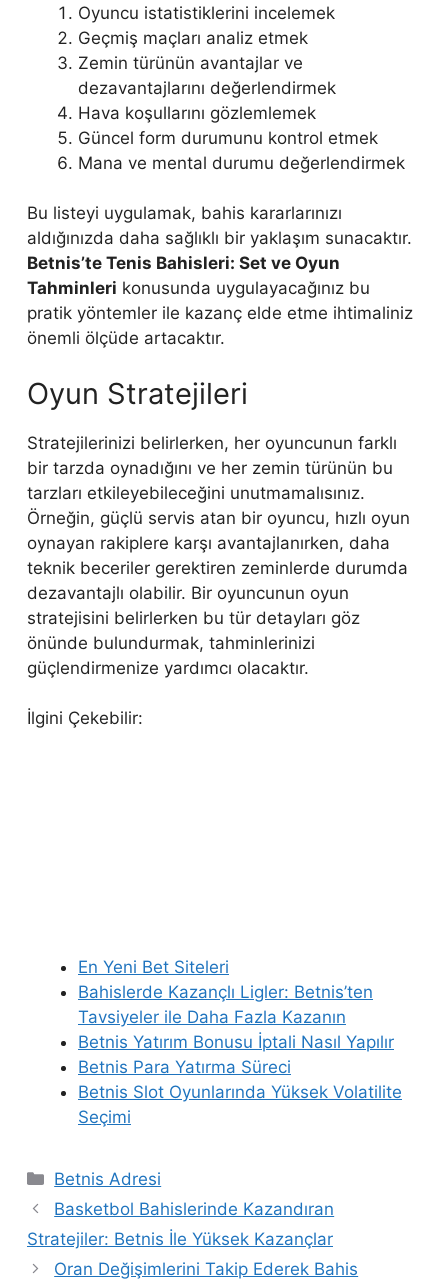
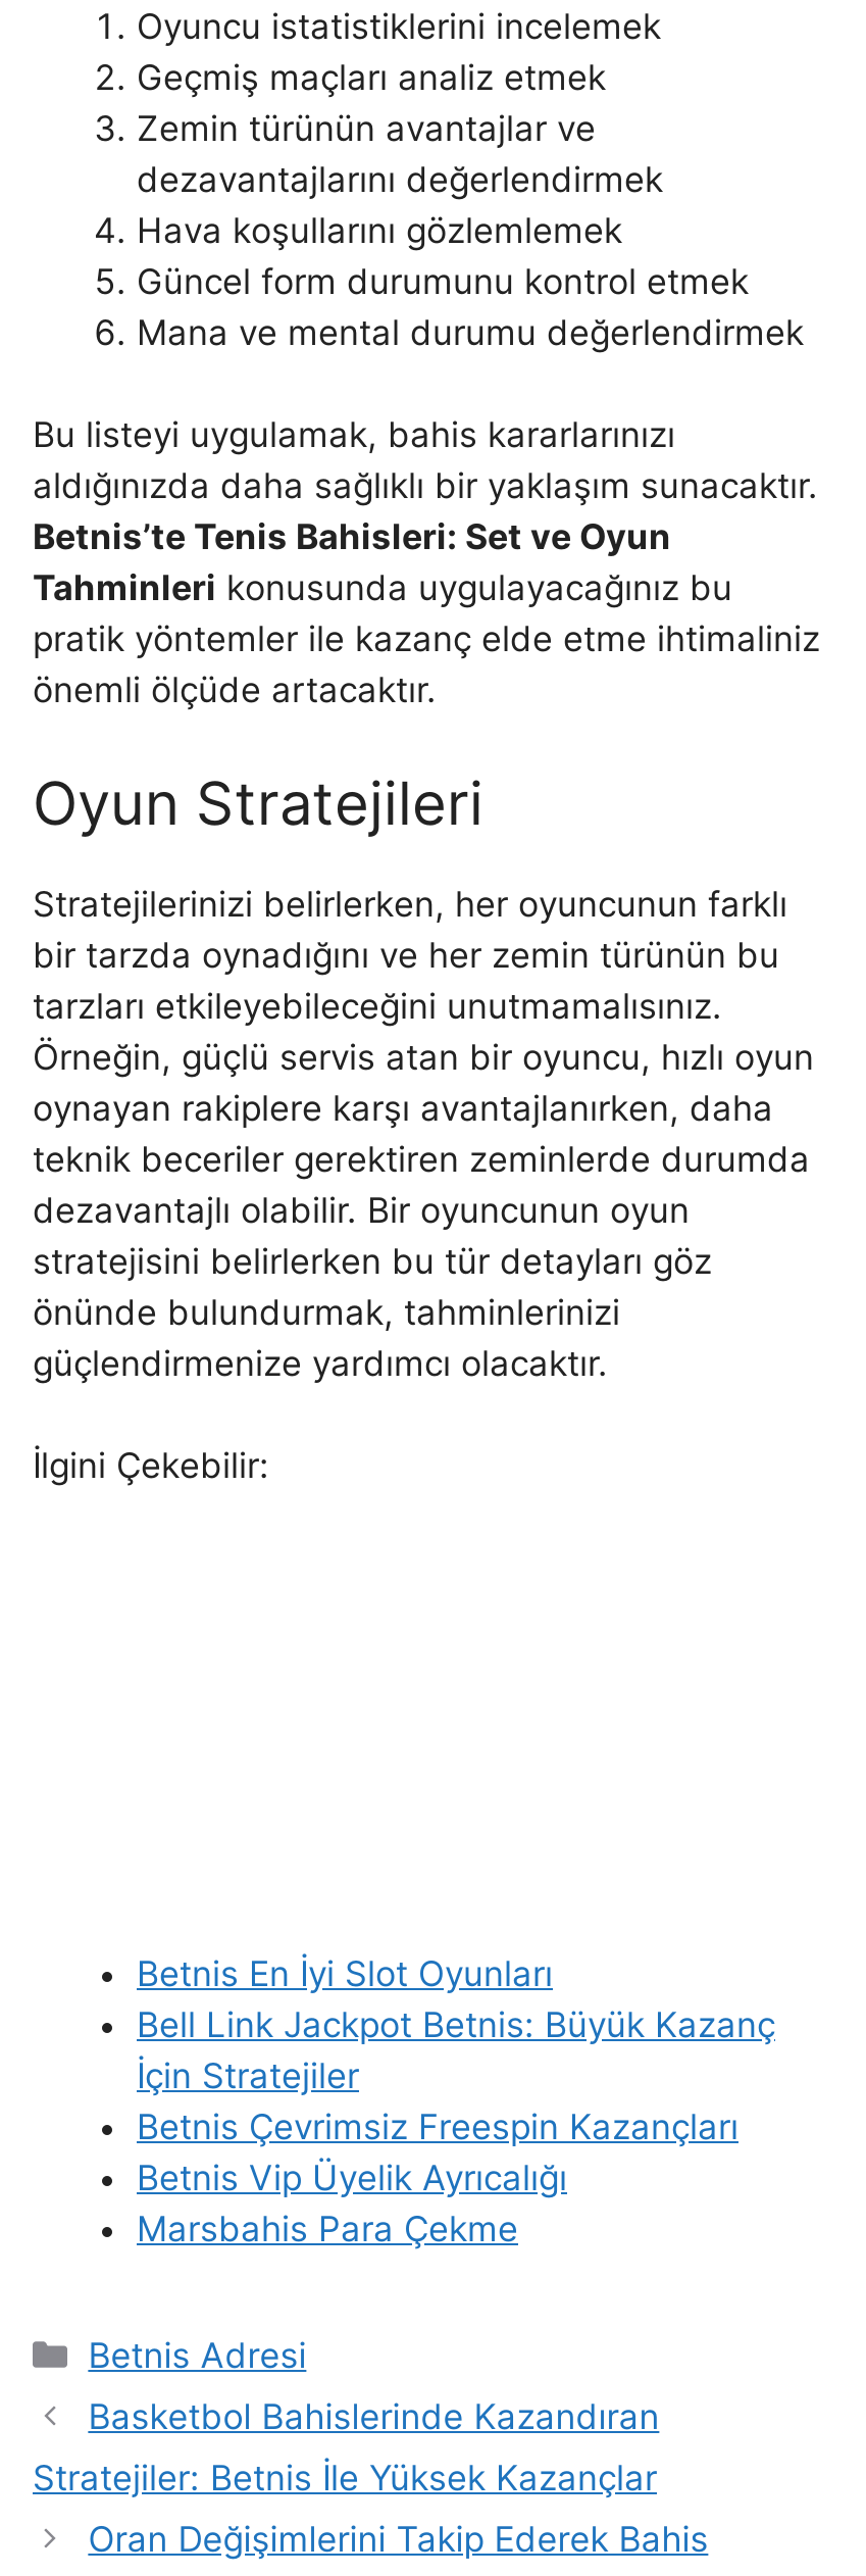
[78,957,402,1127] En Yeni Bet Siteleri | Bahislerde Kazançlı Ligler: Betnis’ten | Tavsiyeler ile Daha Fazla Kazanın | Betnis Yatırım Bonusu İptali Nasıl Yapılır | Betnis Para Yatırma Süreci | Betnis Slot Oyunlarında Yüksek Volatilite | Seçimi -> [137,1953,775,2249] Betnis En İyi Slot Oyunları | Bell Link Jackpot Betnis: Büyük Kazanç | İçin Stratejiler | Betnis Çevrimsiz Freespin Kazançları | Betnis Vip Üyelik Ayrıcalığı | Marsbahis Para Çekme

